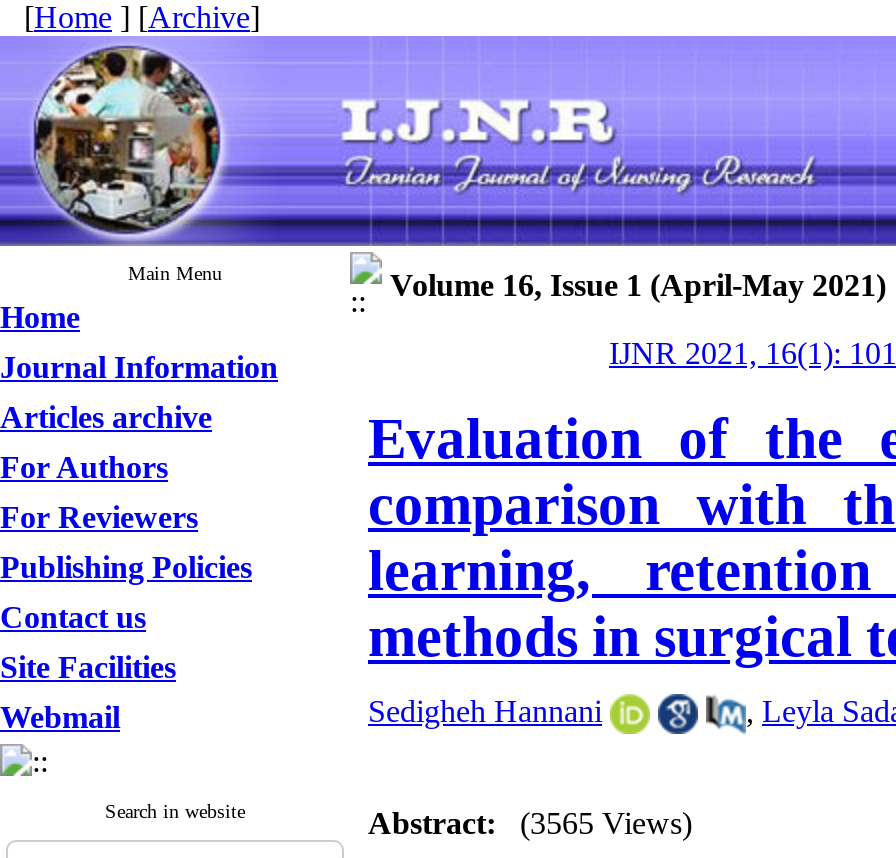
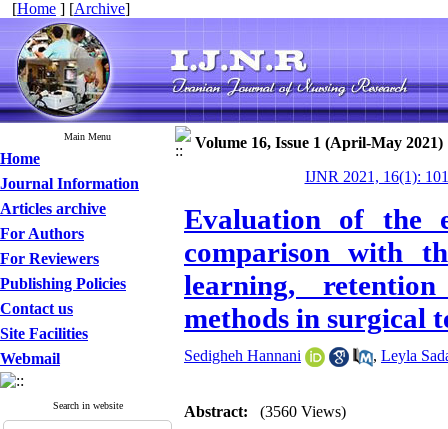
[368,806,692,840] Abstract: (3565 Views) -> [184,403,346,420] Abstract: (3560 Views)

